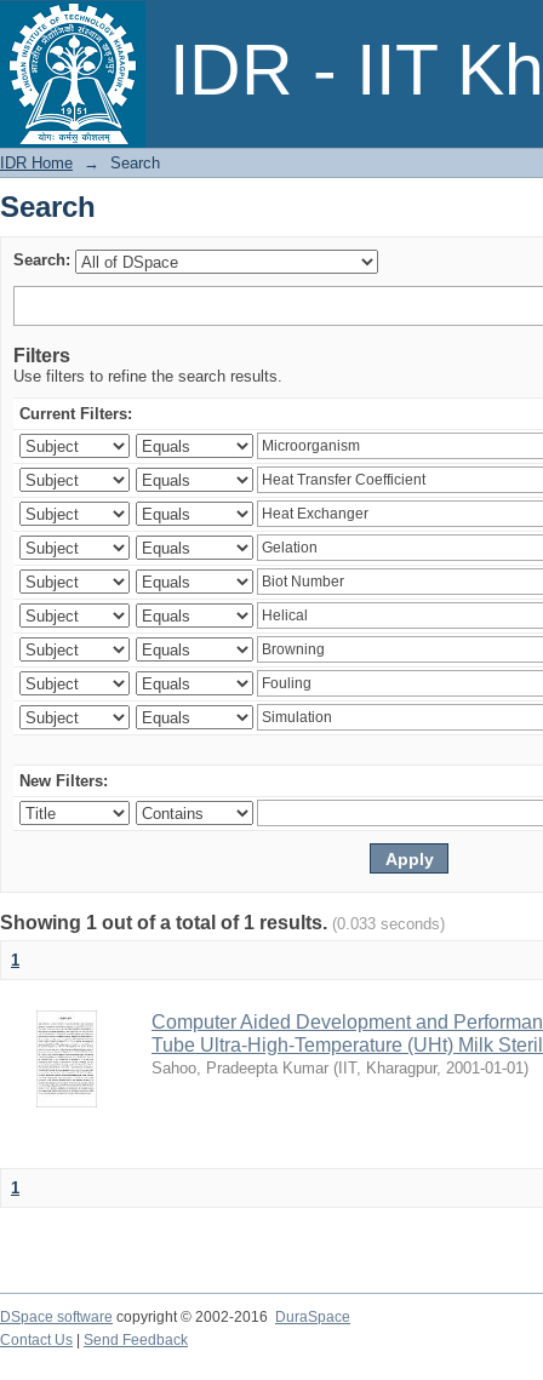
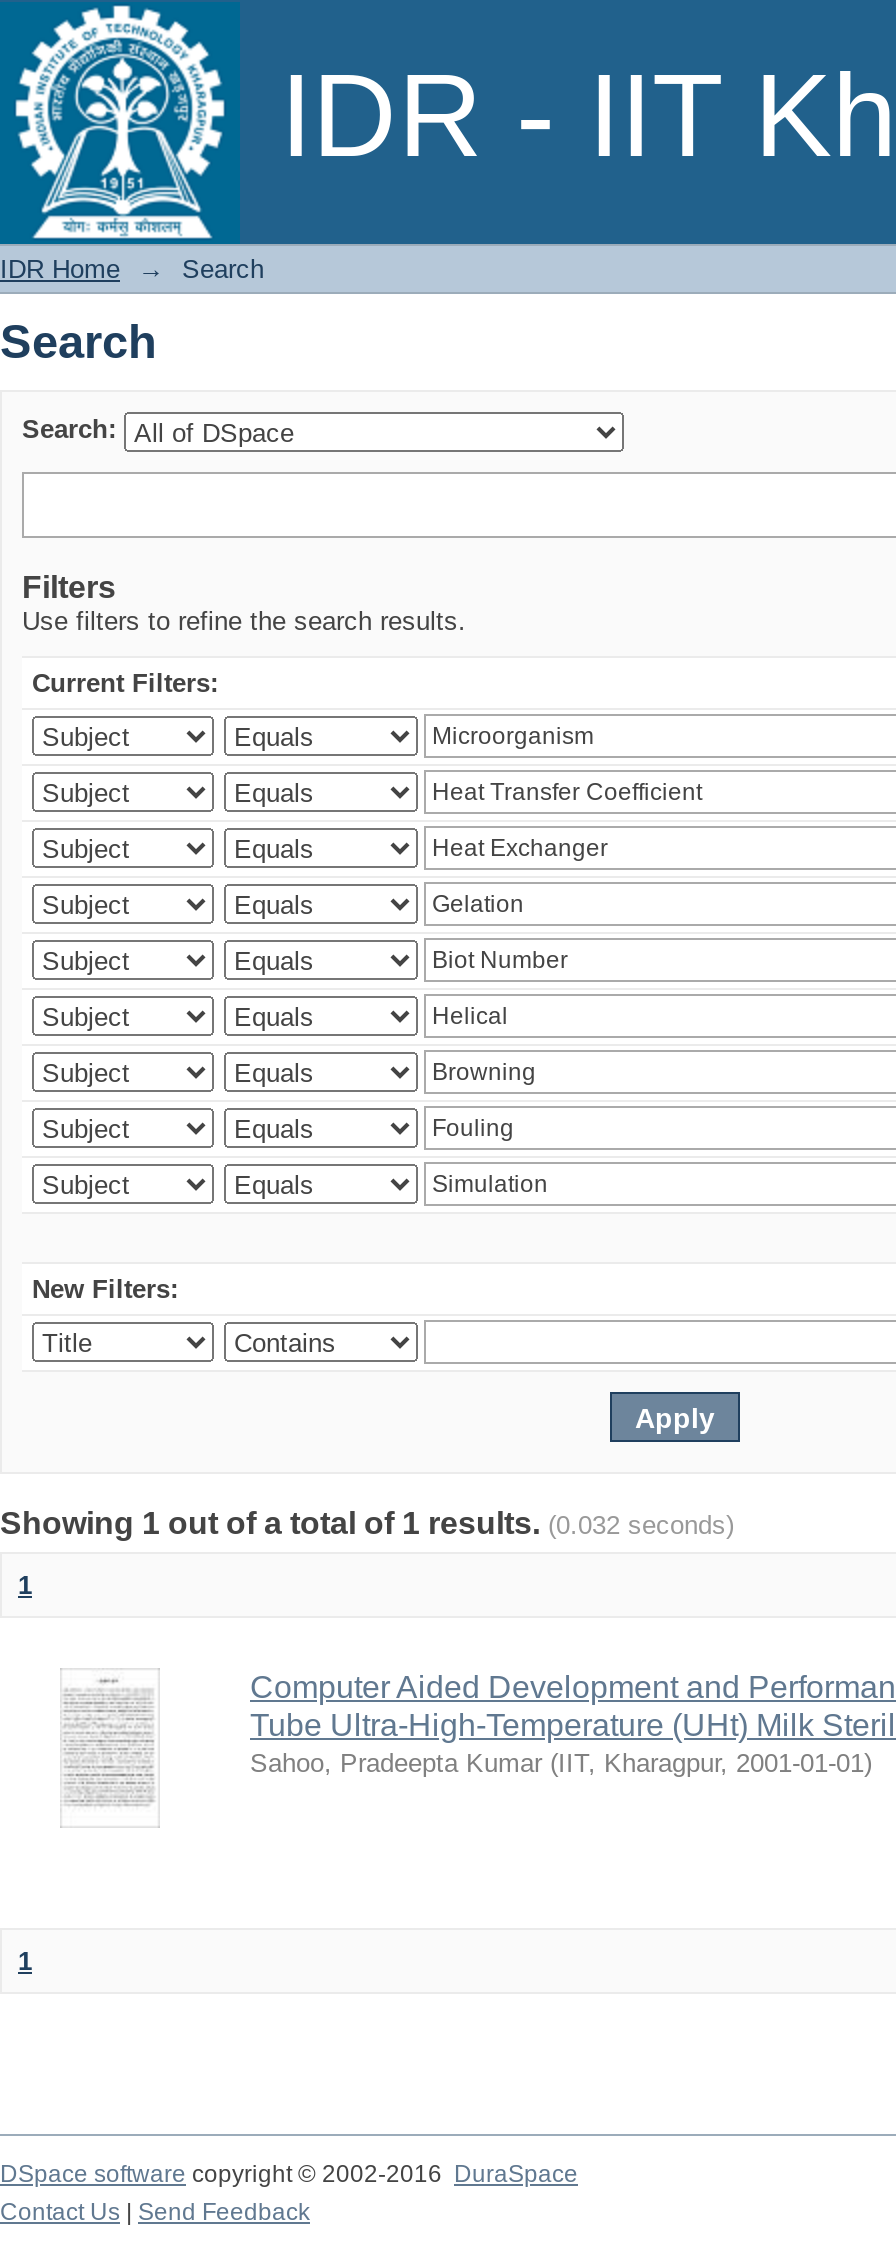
[0,912,445,933] Showing 1 out of a total of 1 results. (0.033 seconds) -> [0,1506,734,1540] Showing 1 out of a total of 1 results. (0.032 seconds)

